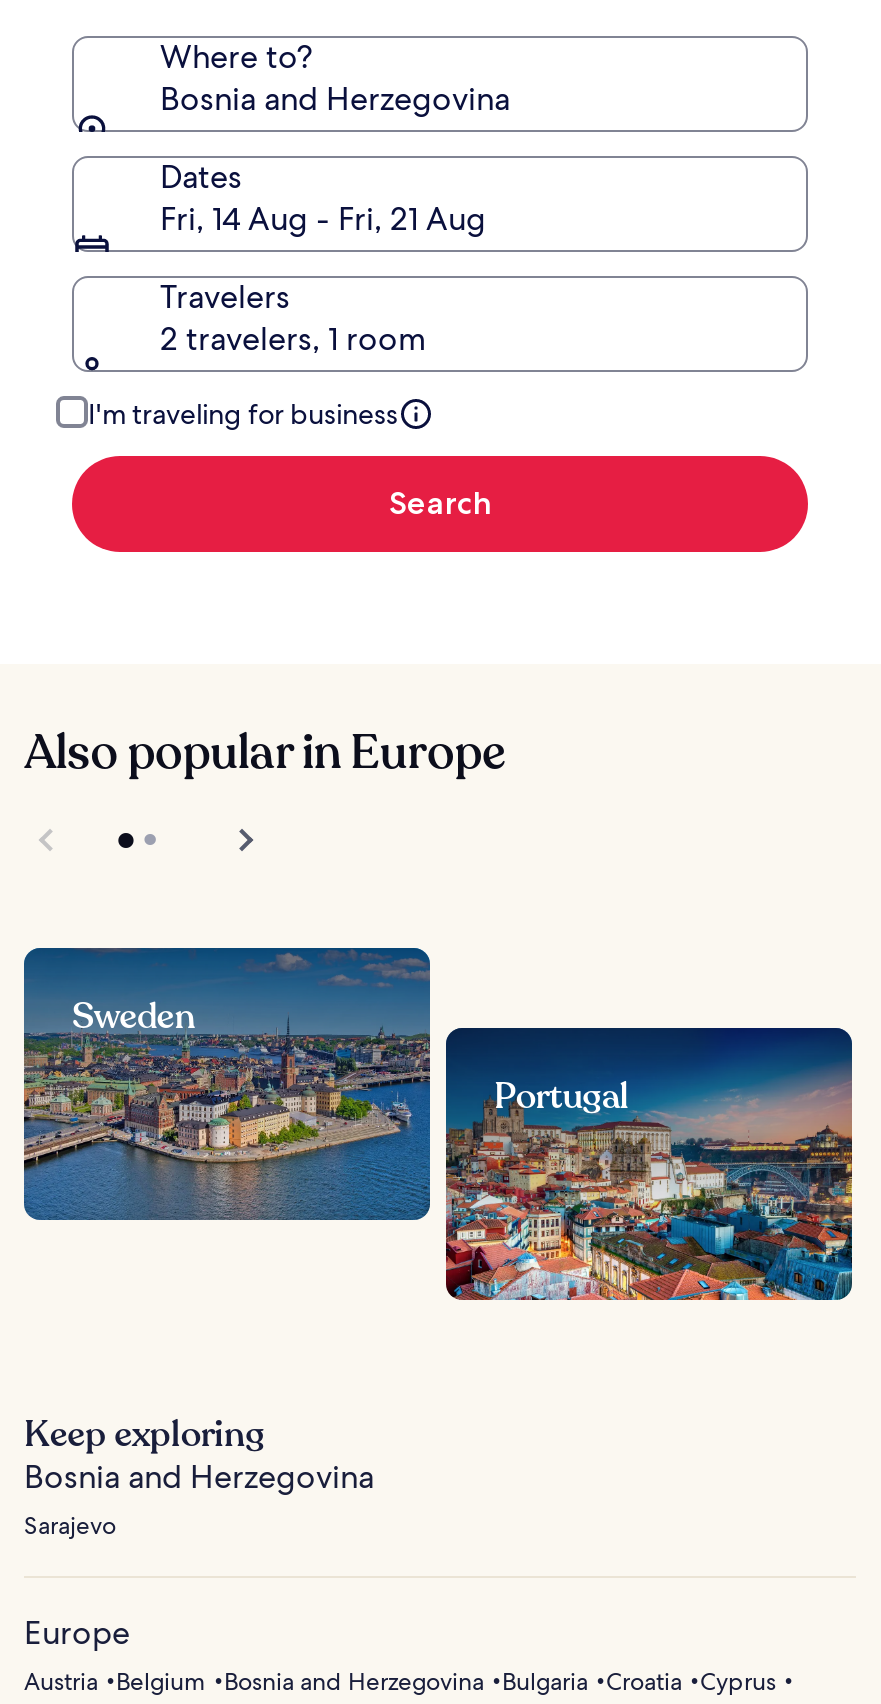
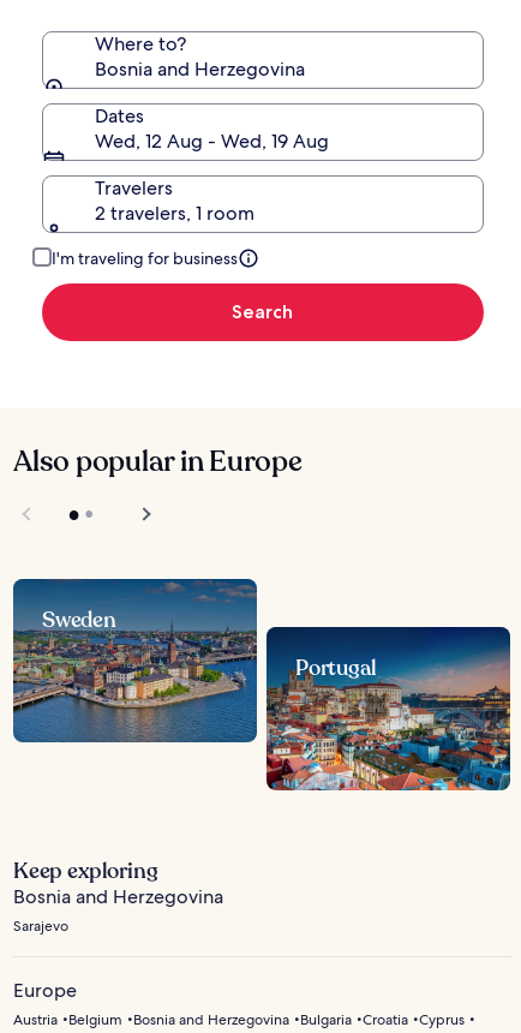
[160,199,486,241] Fri, 14 Aug - Fri, 21 Aug -> [95,129,329,154] Wed, 12 Aug - Wed, 19 Aug

